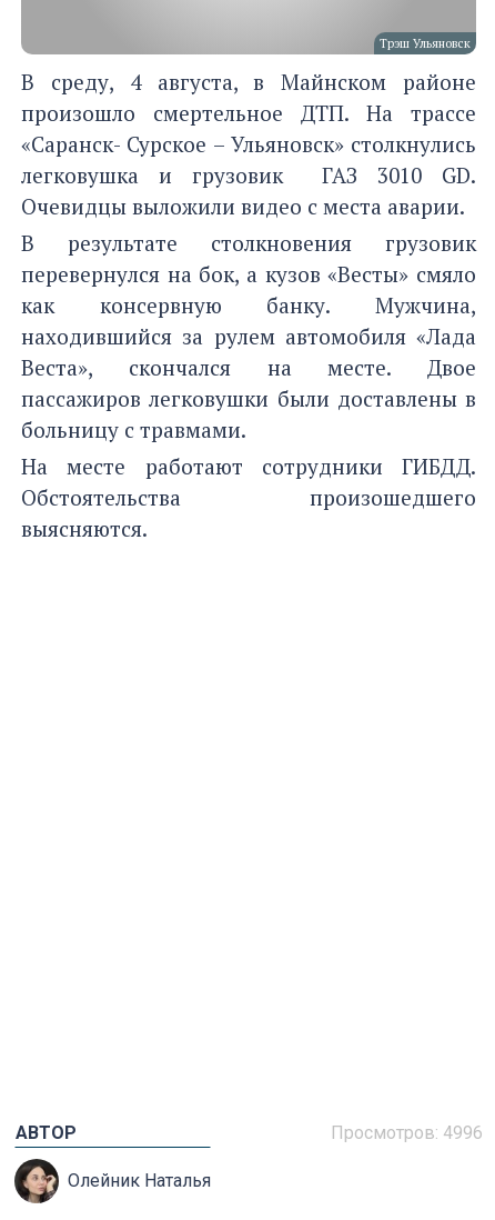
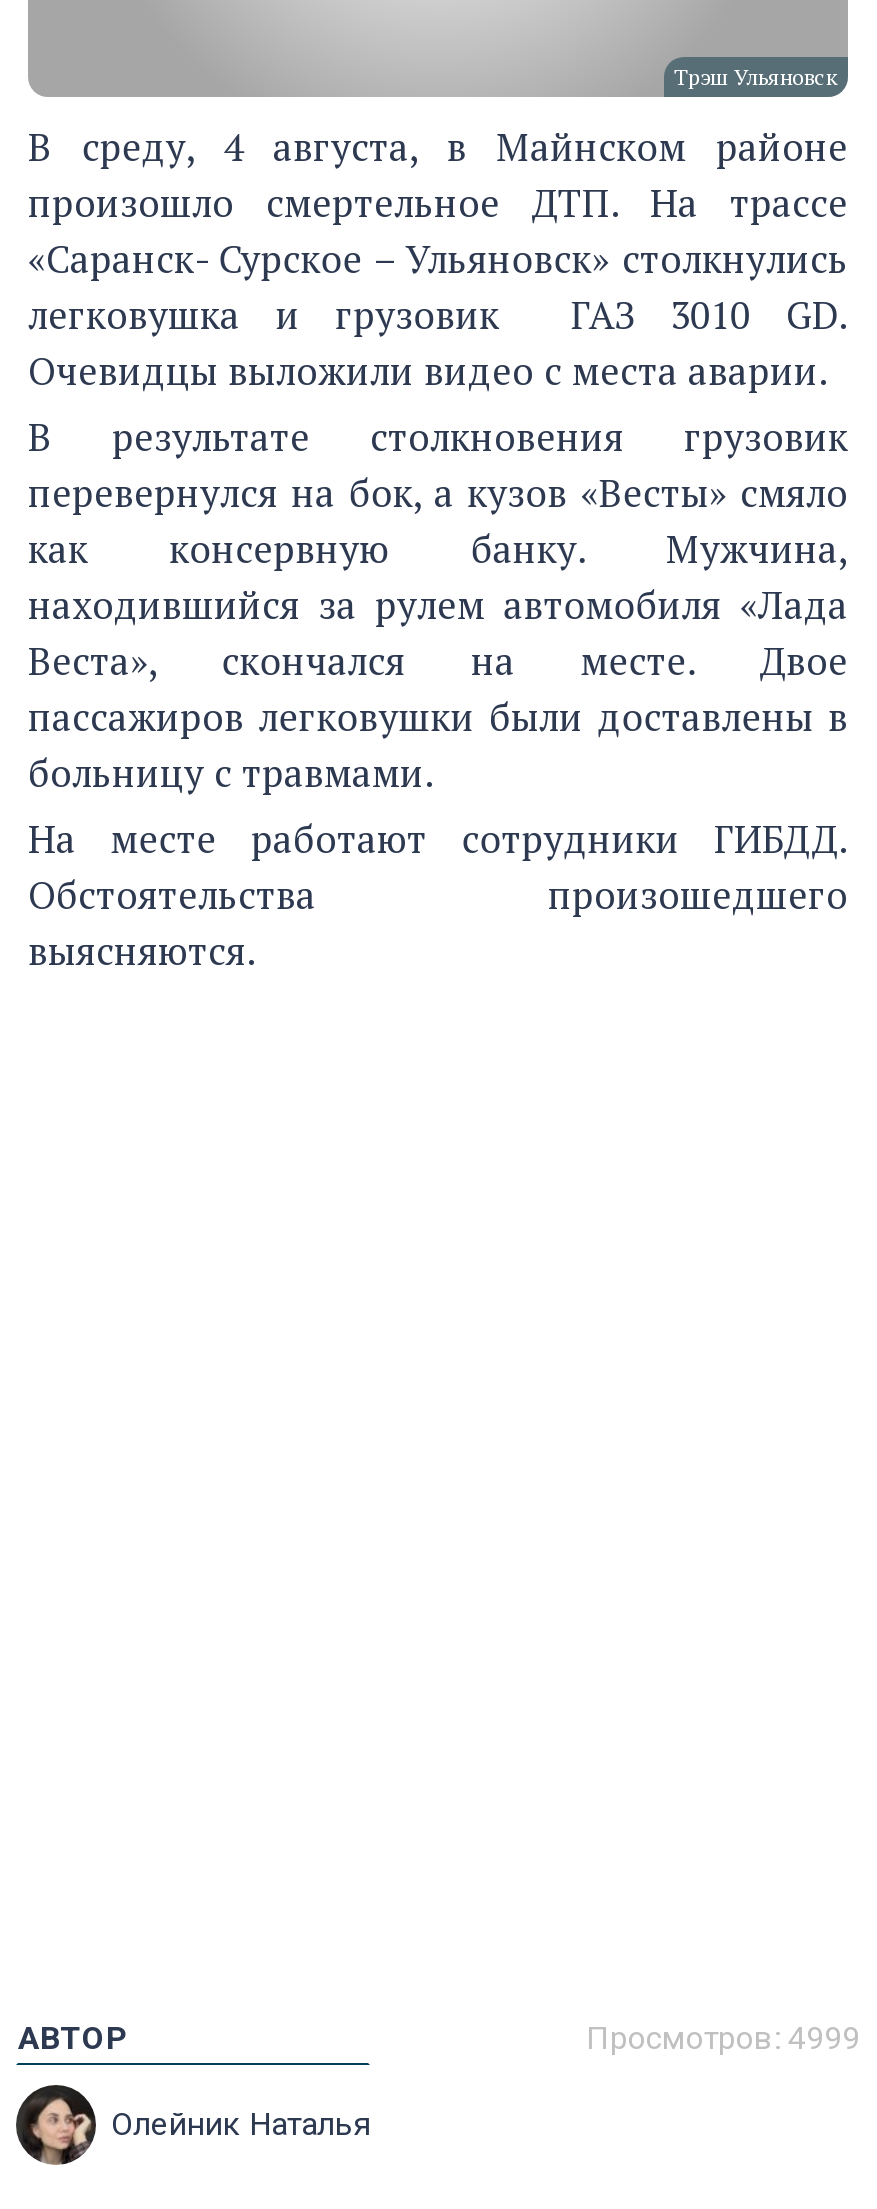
[331,1123,483,1144] Просмотров: 4996 -> [586,2020,860,2058] Просмотров: 4999

